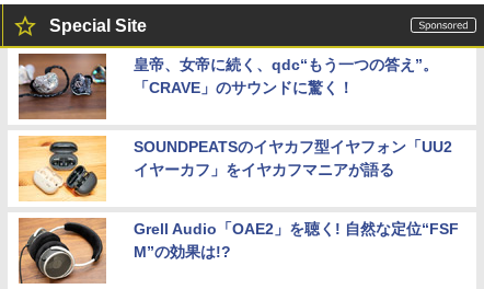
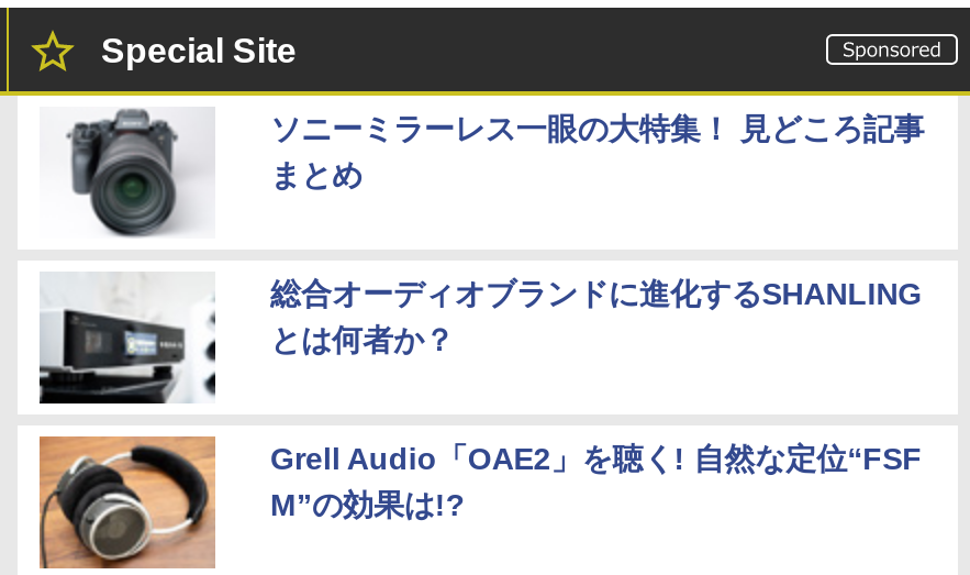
[18,53,438,120] [image] | 皇帝、女帝に続く、qdc“もう一つの答え”。 | 「CRAVE」のサウンドに驚く！ -> [40,107,924,239] [image] | ソニーミラーレス一眼の大特集！ 見どころ記事 | まとめ
[18,135,452,201] [image] | SOUNDPEATSのイヤカフ型イヤフォン「UU2 | イヤーカフ」をイヤカフマニアが語る -> [37,272,922,406] [image] | 総合オーディオブランドに進化するSHANLING | とは何者か？

